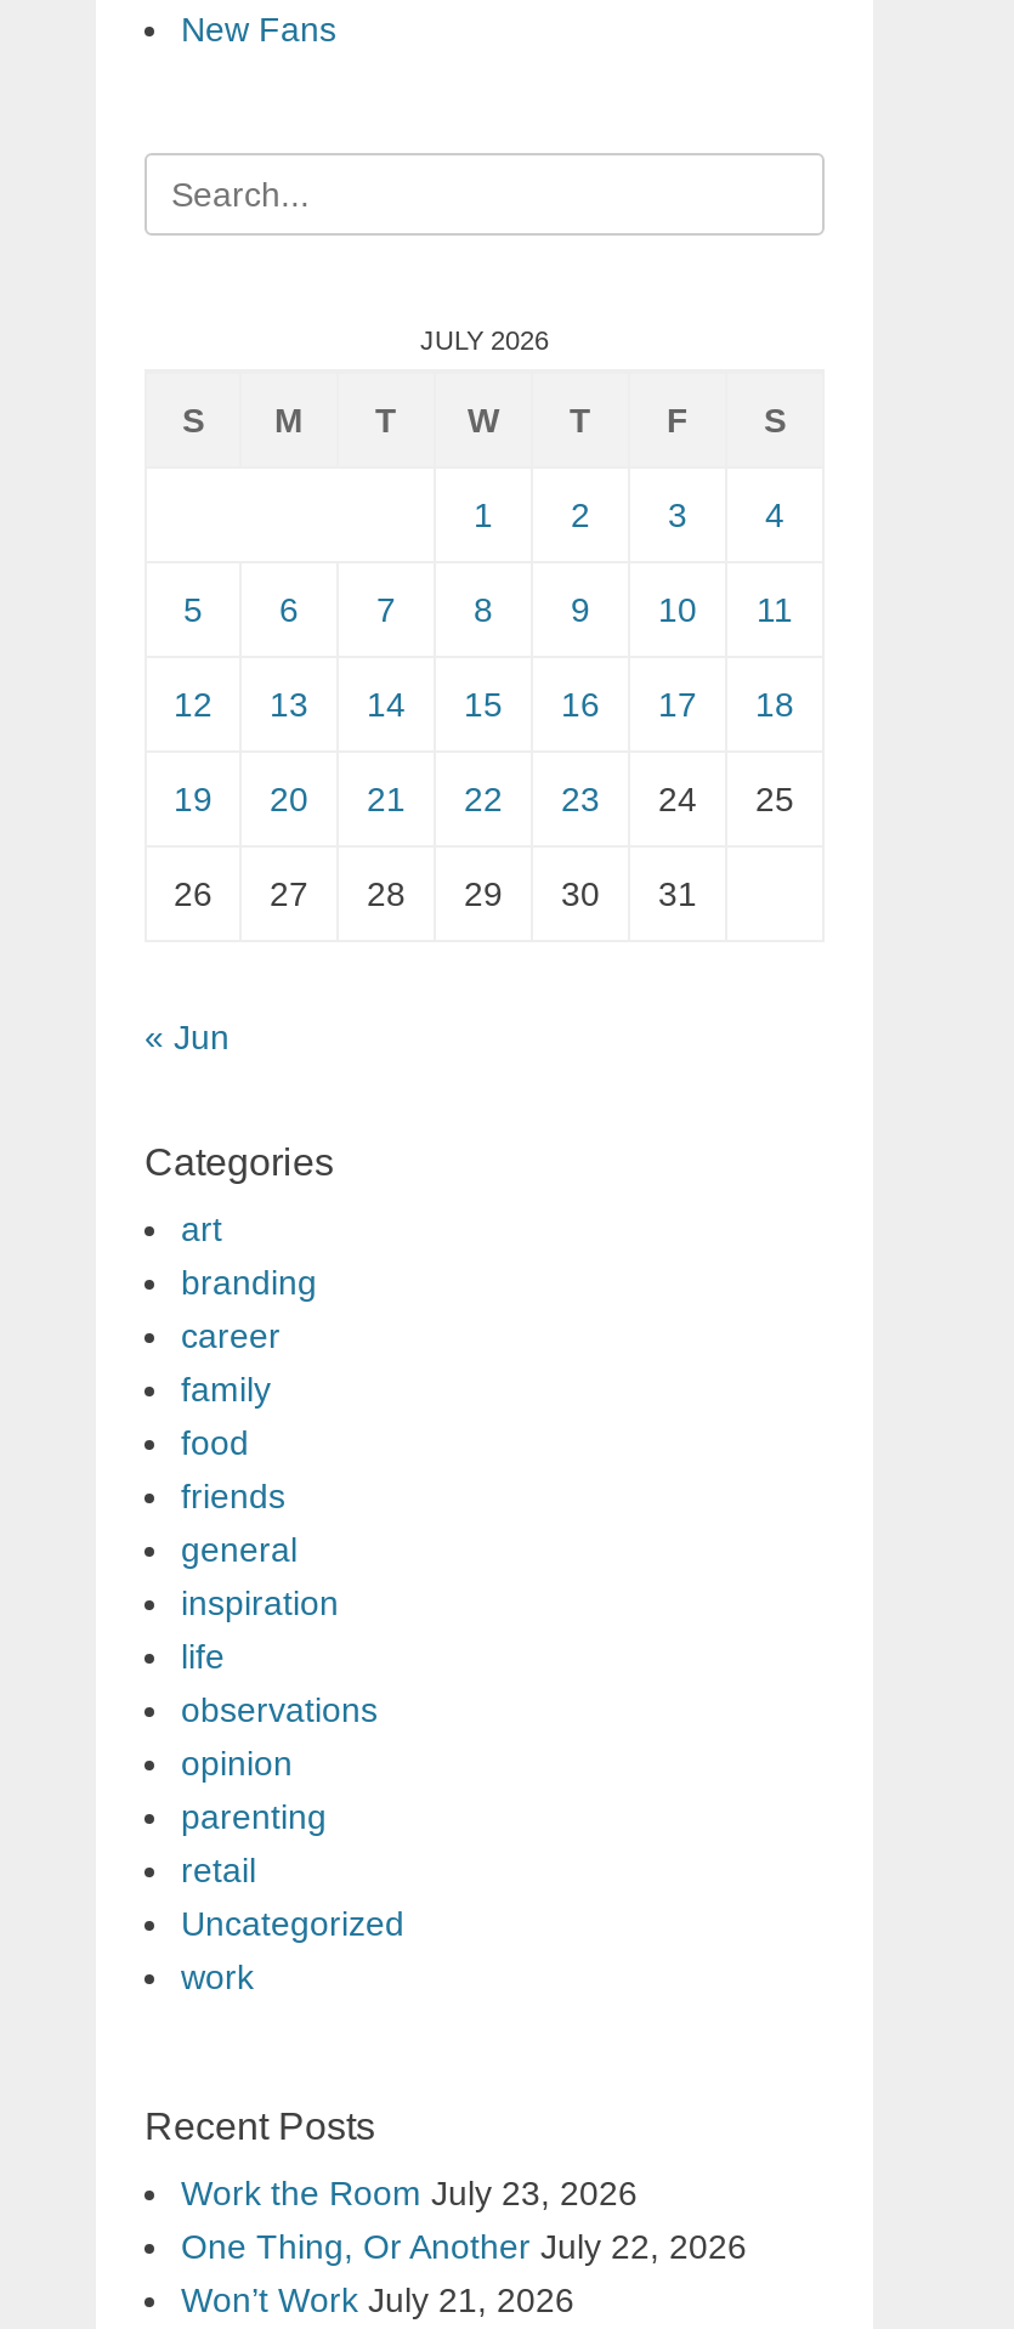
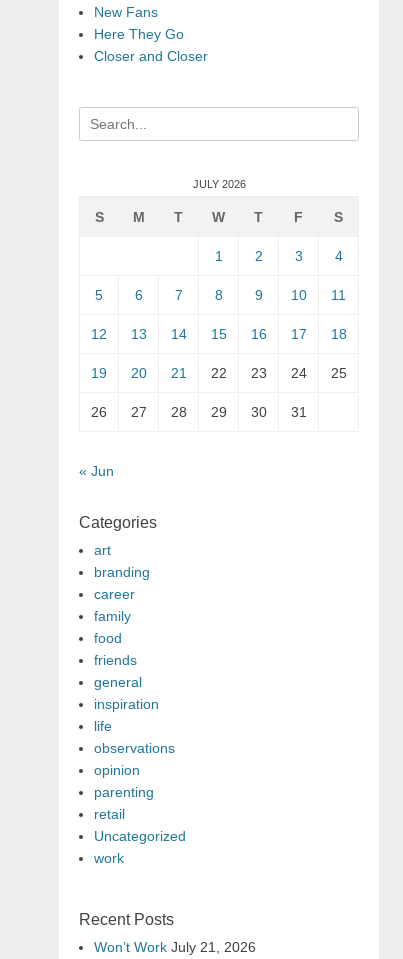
none -> [94,26,208,64] Here They Go | Closer and Closer
moved [145,325,794,2147] -> [79,178,346,928]: JULY 2026 | S | M | ... | work | Recent Posts
[181,2174,747,2266] Work the Room July 23, 2026 | One Thing, Or Another July 22, 2026 -> none

